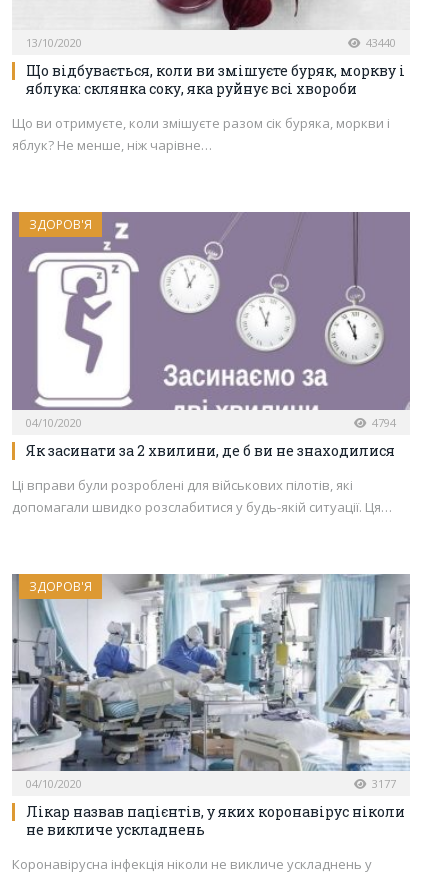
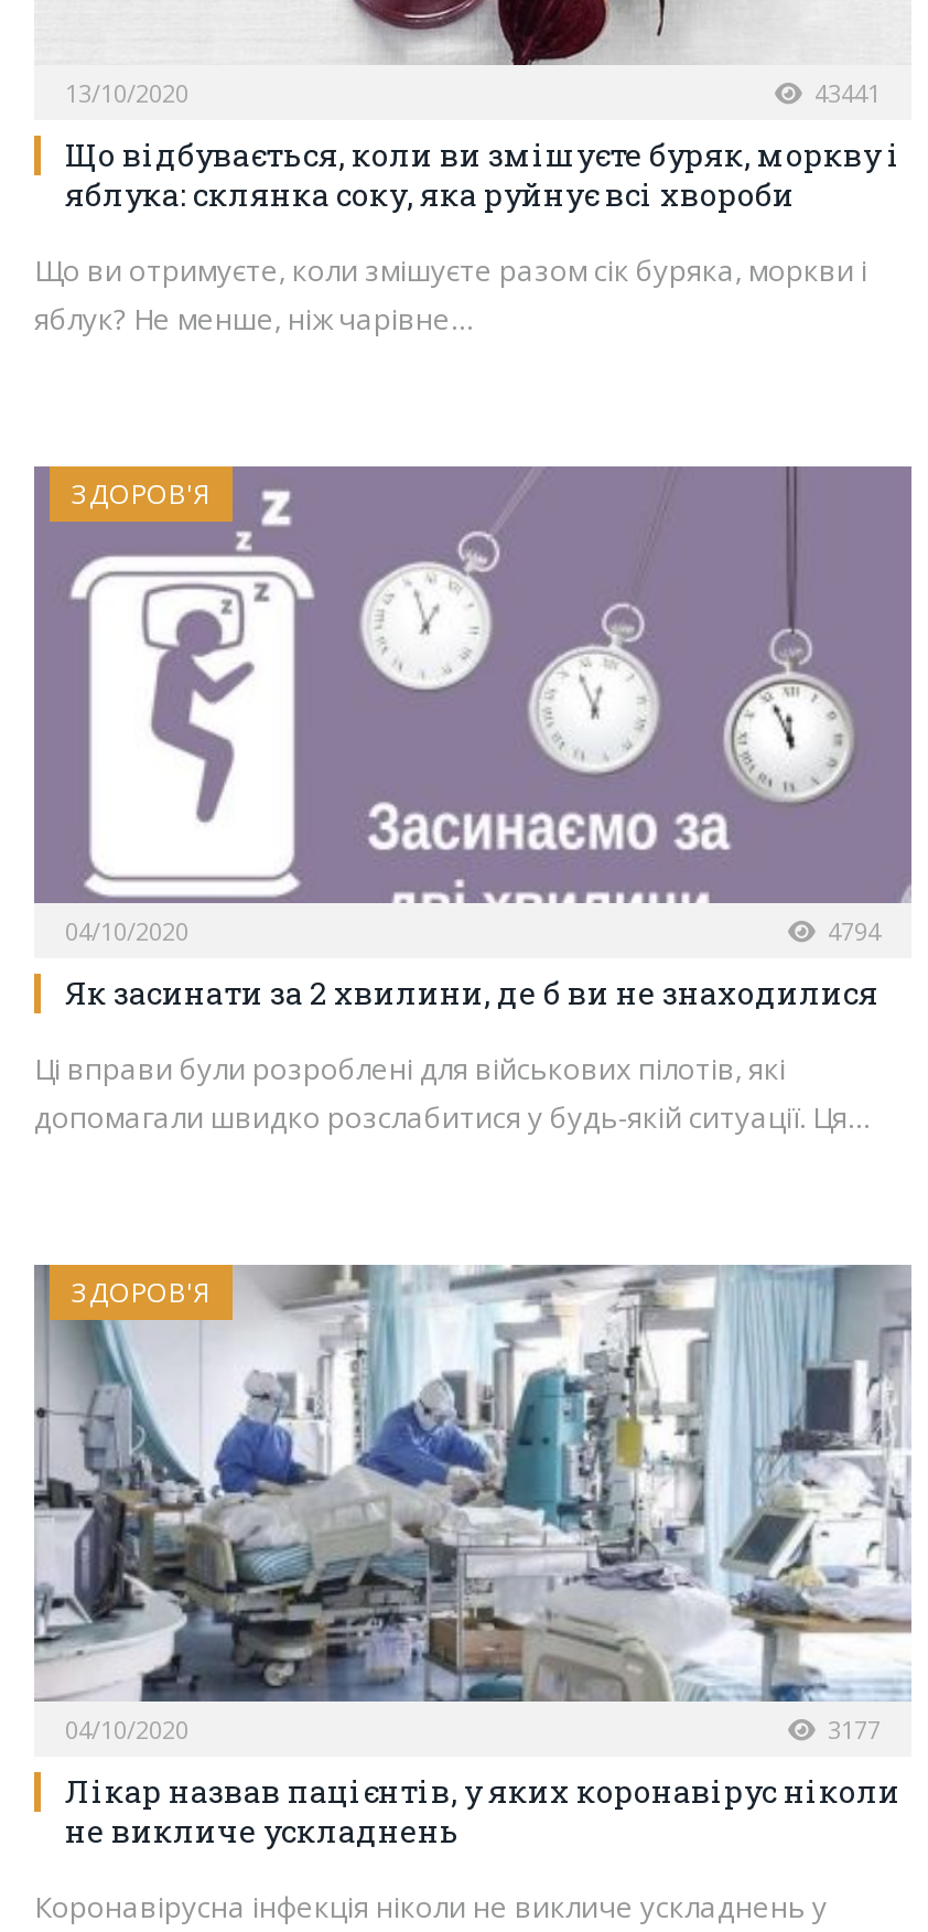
[360,35,396,50] 43440 -> [801,77,881,110] 43441

